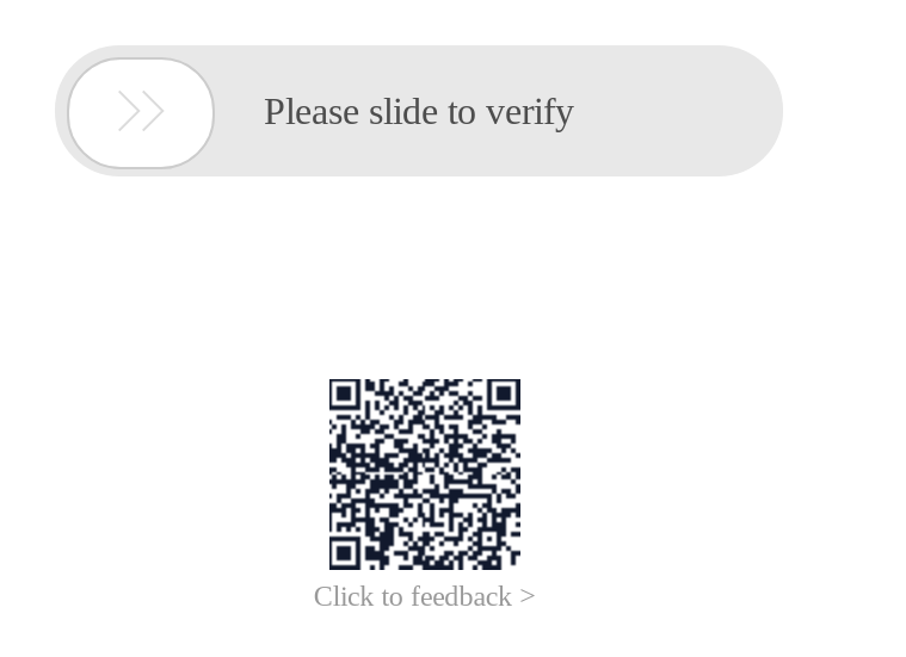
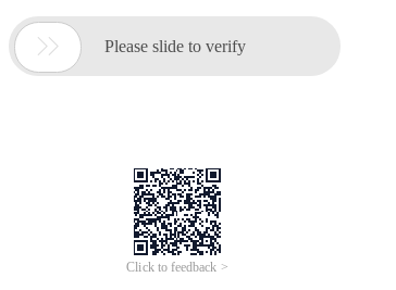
[327,377,523,572] [image] -> [133,167,222,256] [image]

